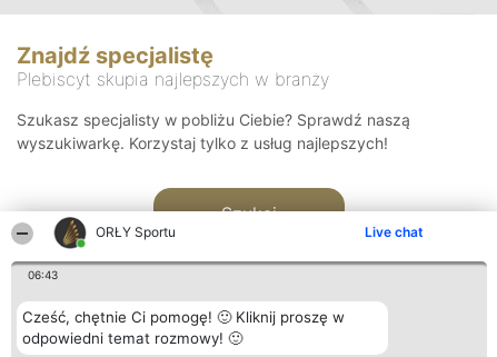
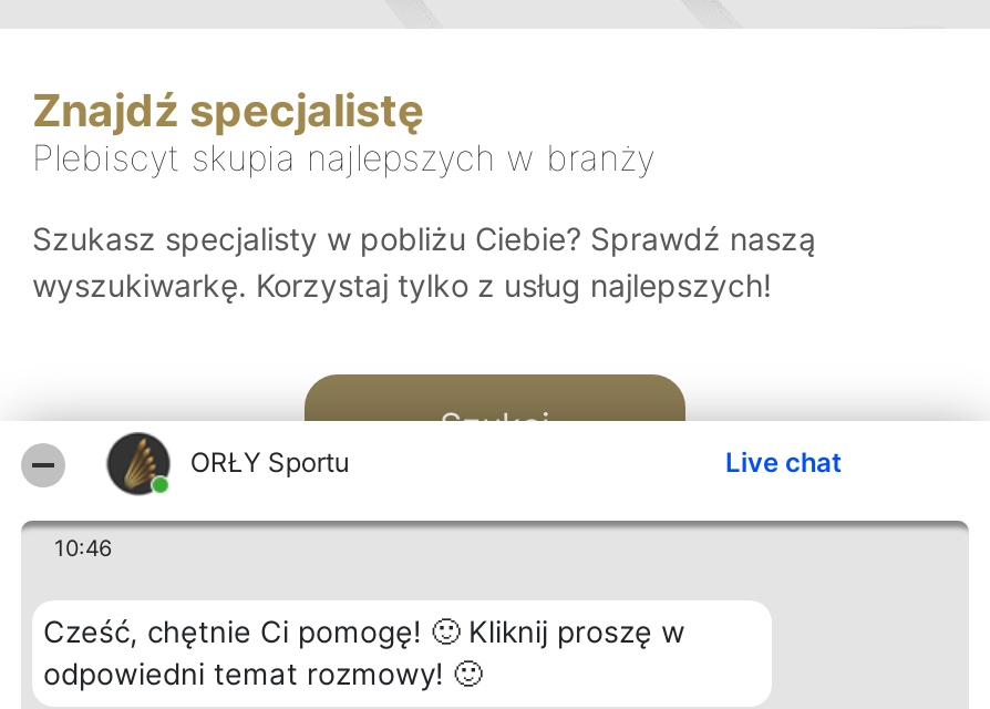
[28,268,58,281] 06:43 -> [54,534,112,561] 10:46

